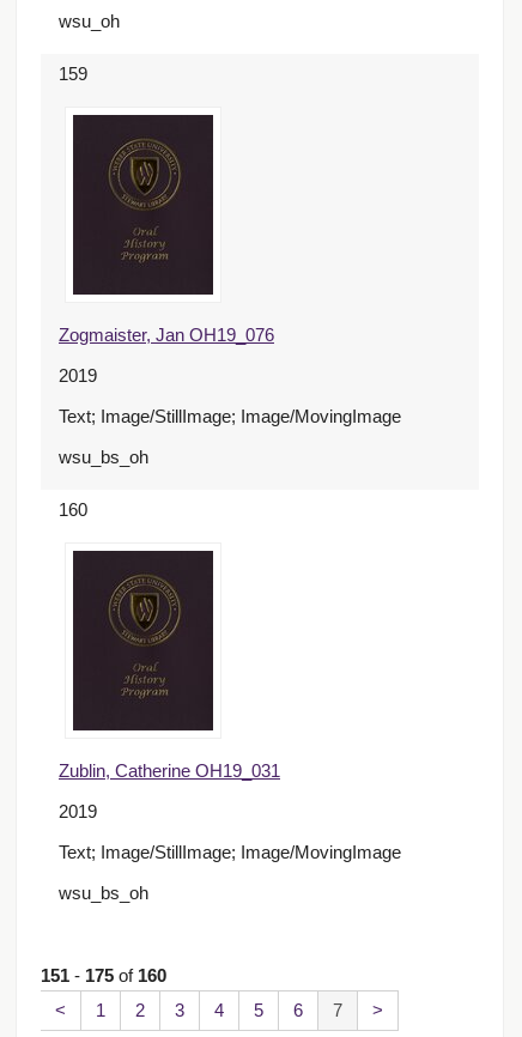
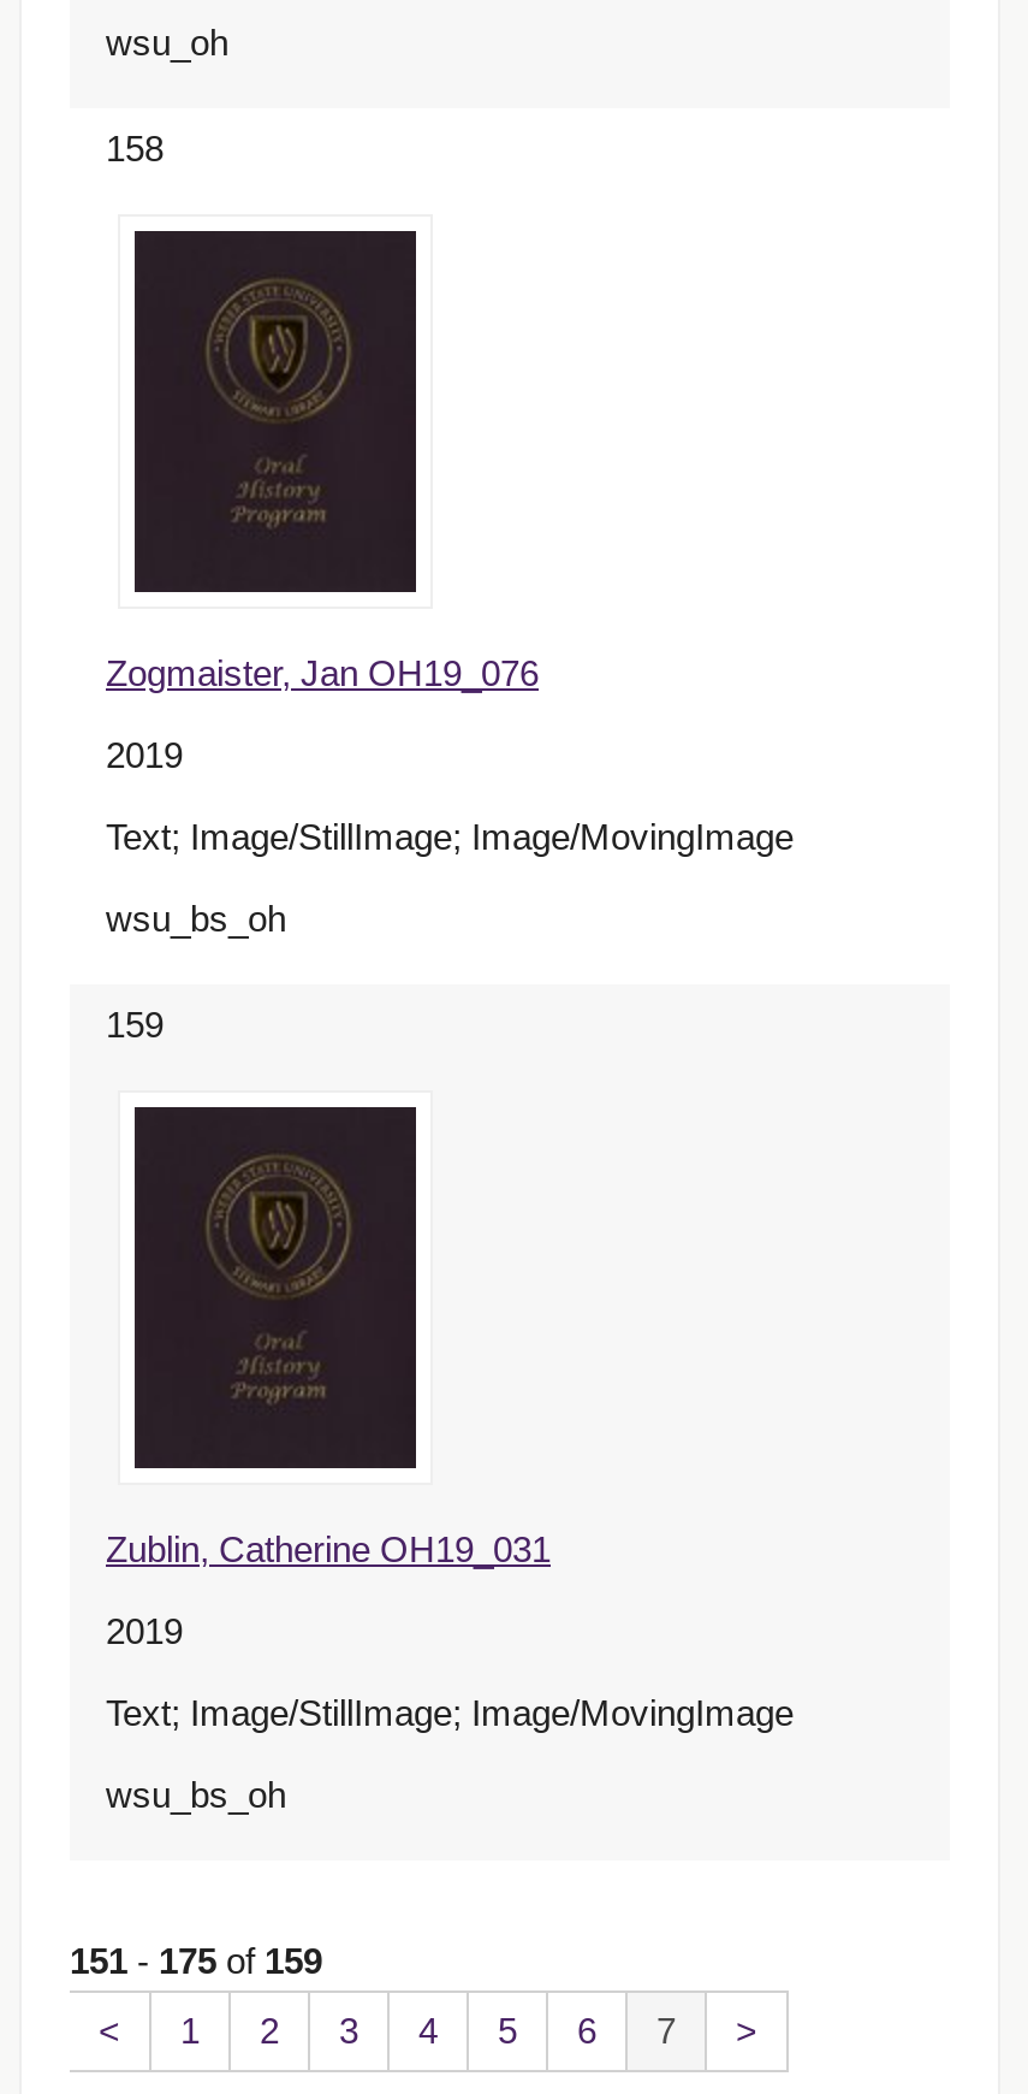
[59,63,87,84] 159 -> [106,128,164,168] 158
[59,499,87,520] 160 -> [106,1004,164,1045] 159
[41,965,166,986] 151 - 175 of 160 -> [70,1940,322,1981] 151 - 175 of 159

